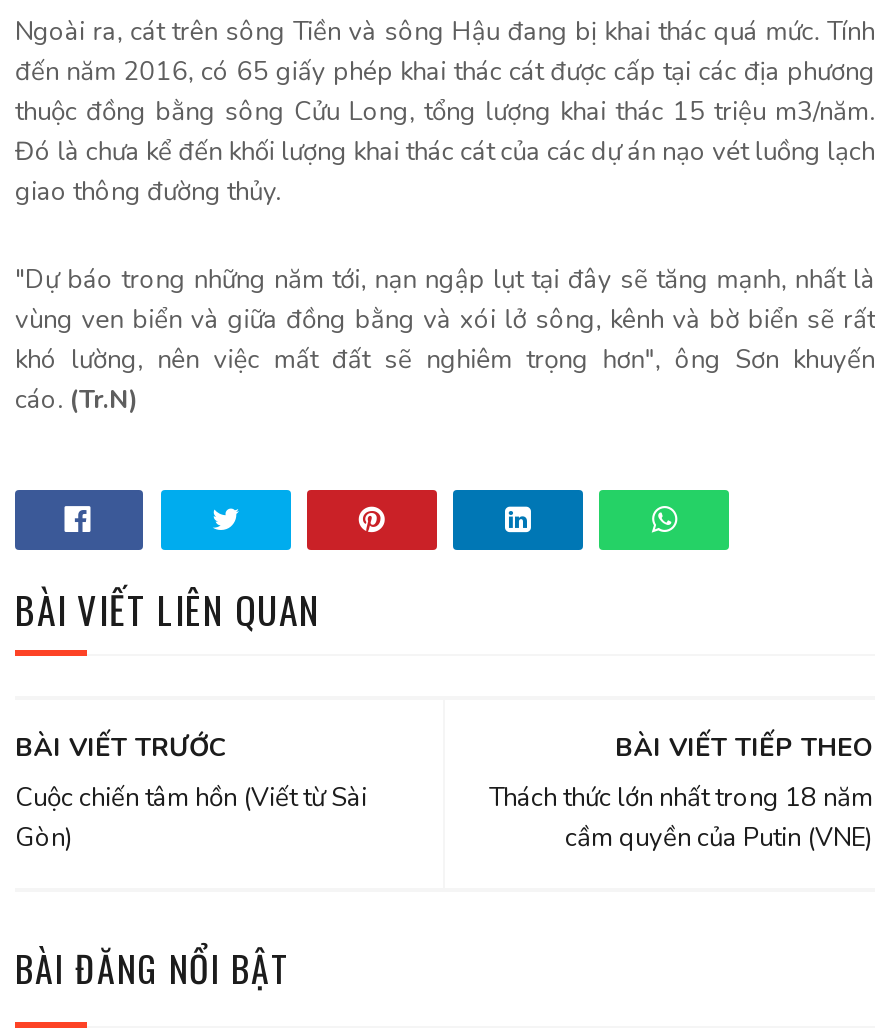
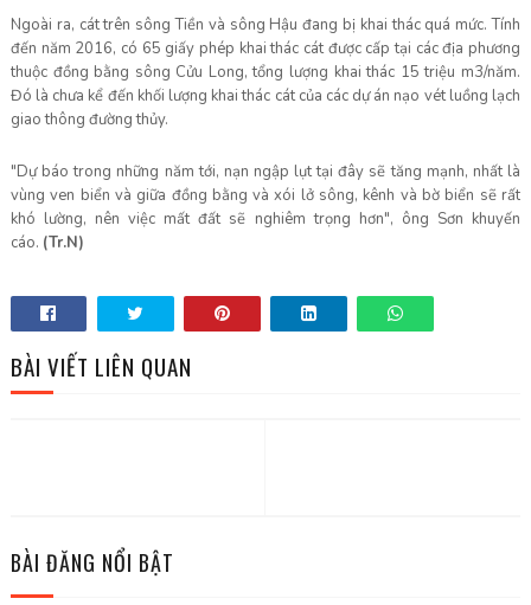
[15,730,367,856] BÀI VIẾT TRƯỚC | Cuộc chiến tâm hồn (Viết từ Sài | Gòn) -> none
[489,730,873,856] BÀI VIẾT TIẾP THEO | Thách thức lớn nhất trong 18 năm | cầm quyền của Putin (VNE) -> none

